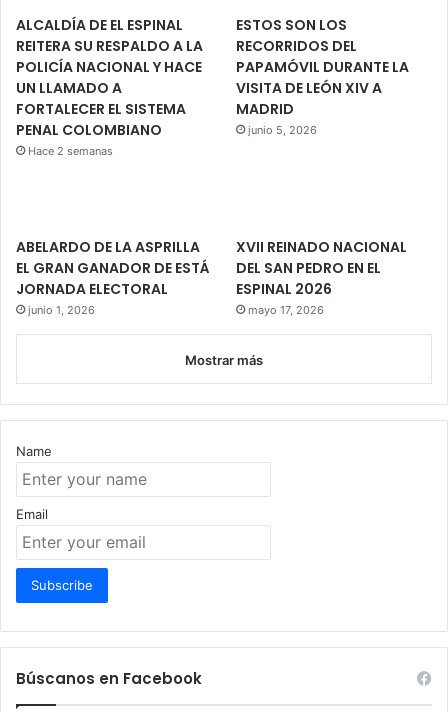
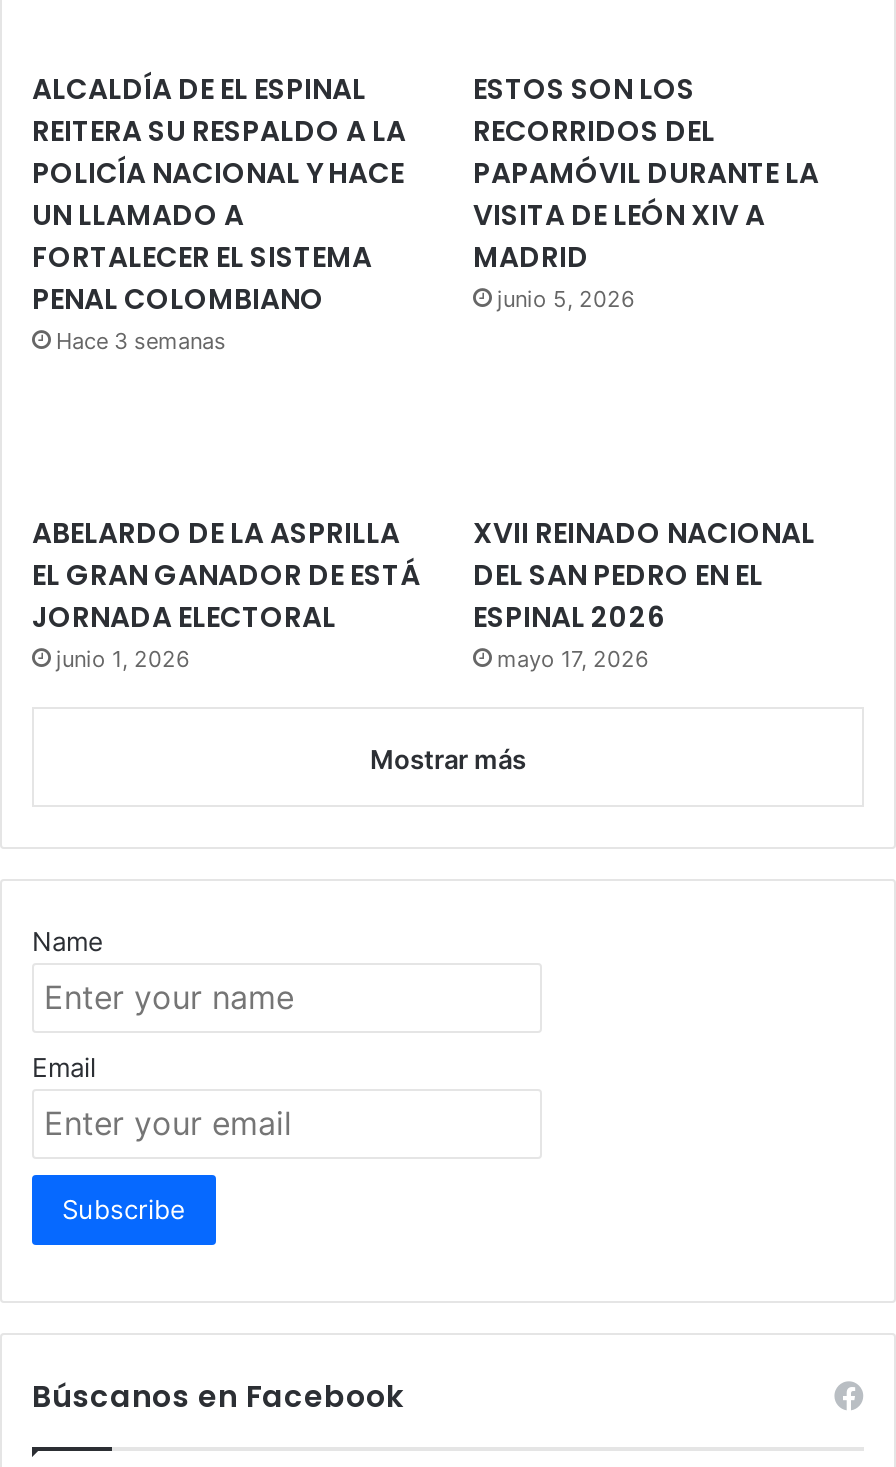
[28,144,113,158] Hace 2 semanas -> [56,326,226,354] Hace 3 semanas

